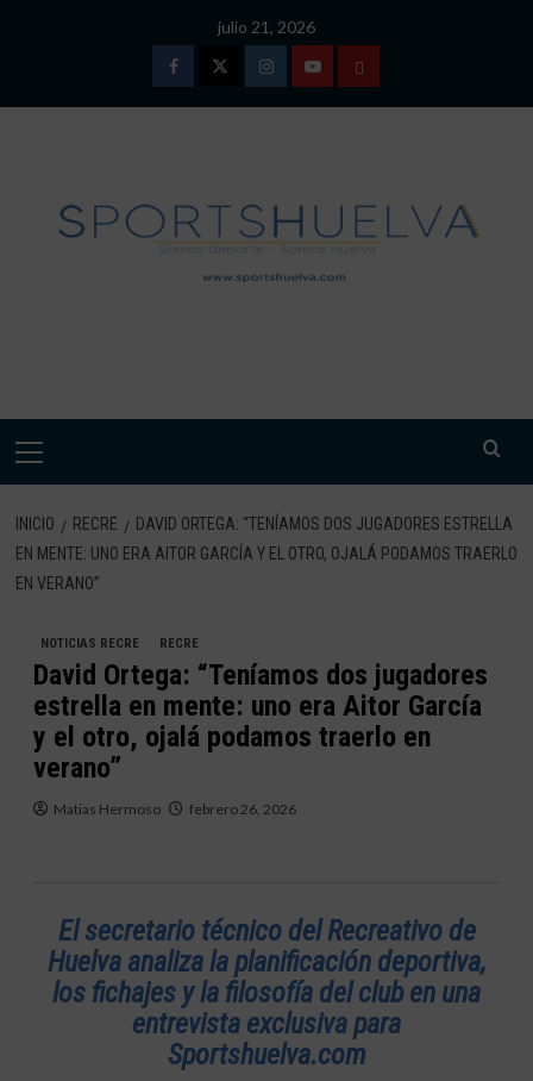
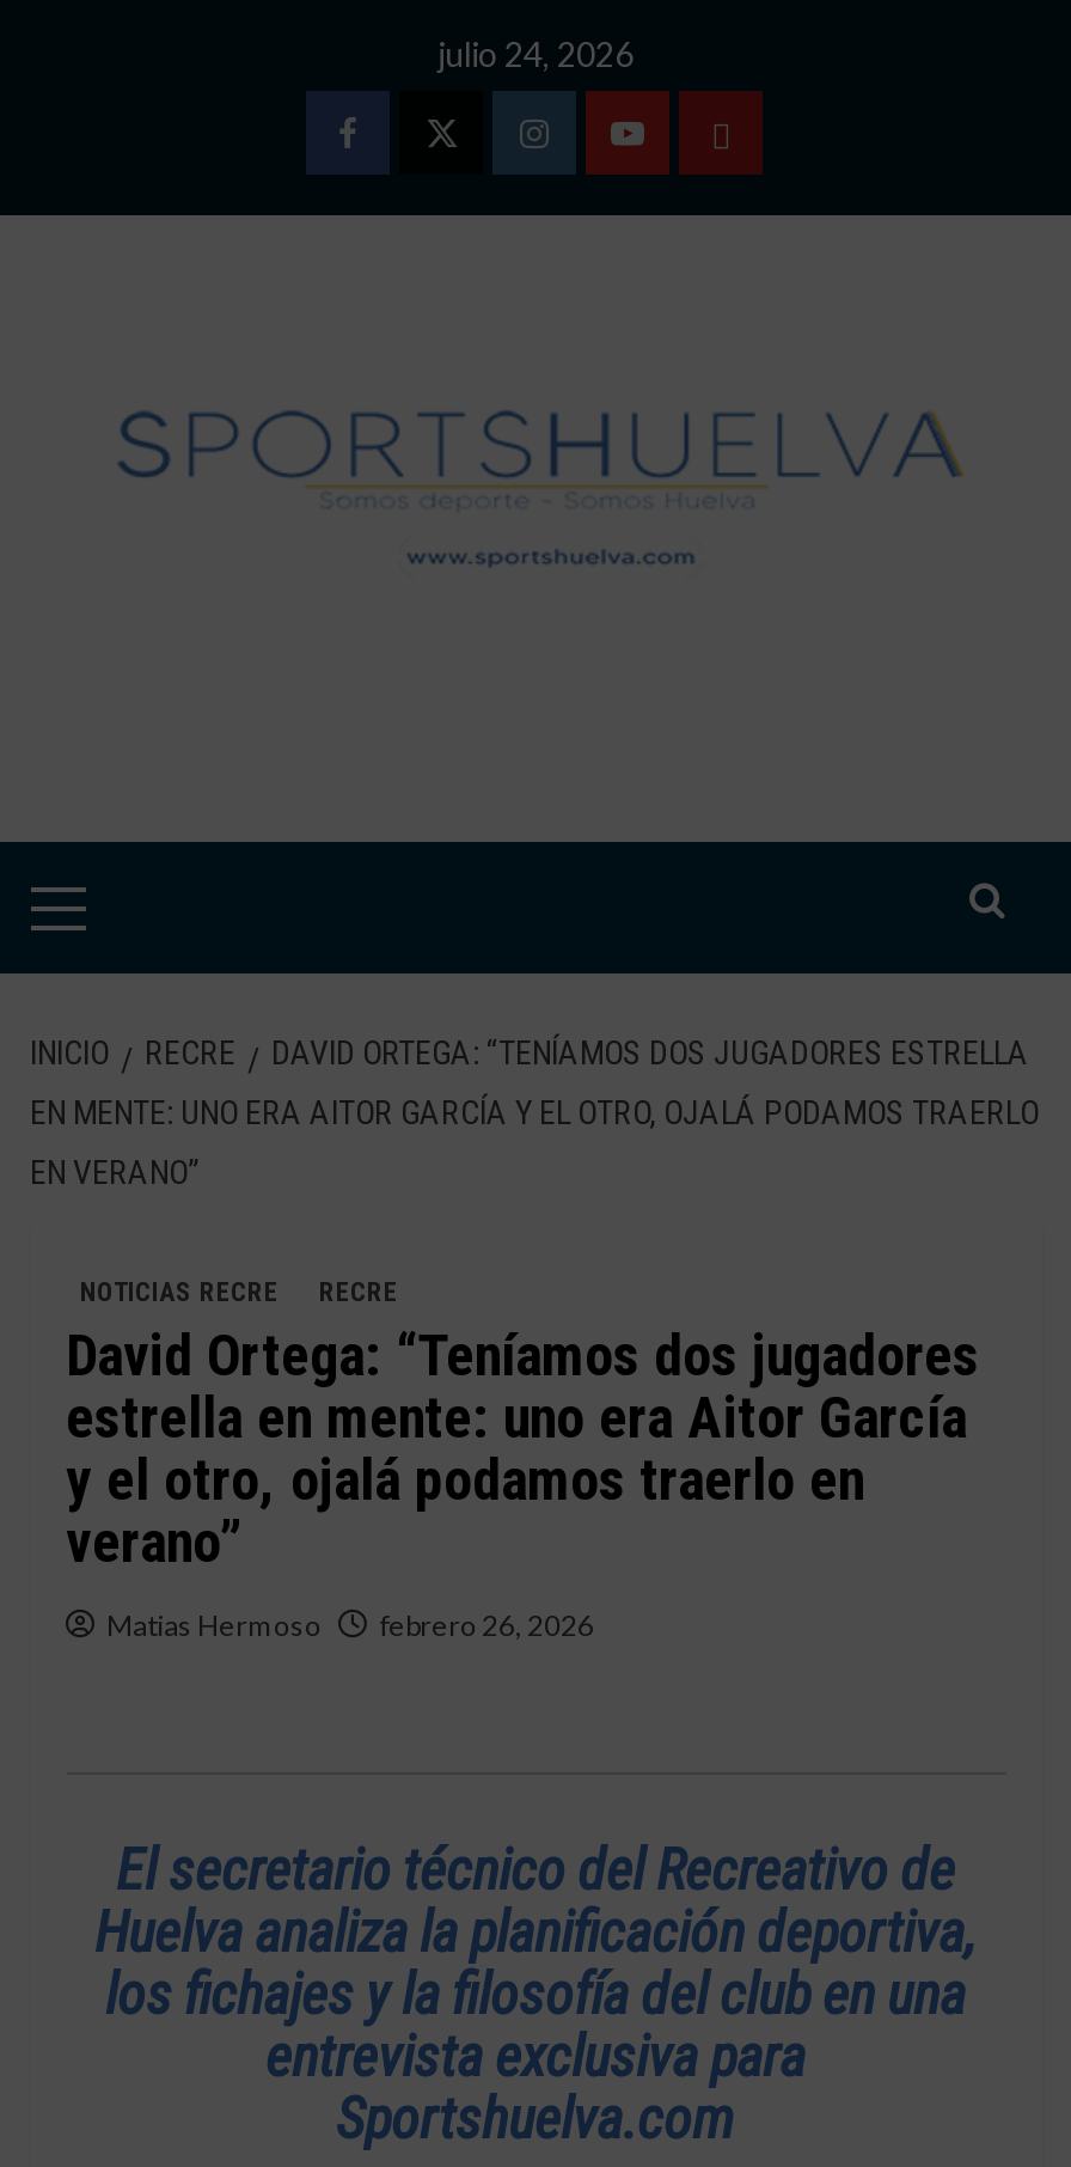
[218,17,315,37] julio 21, 2026 -> [437,33,634,74] julio 24, 2026

